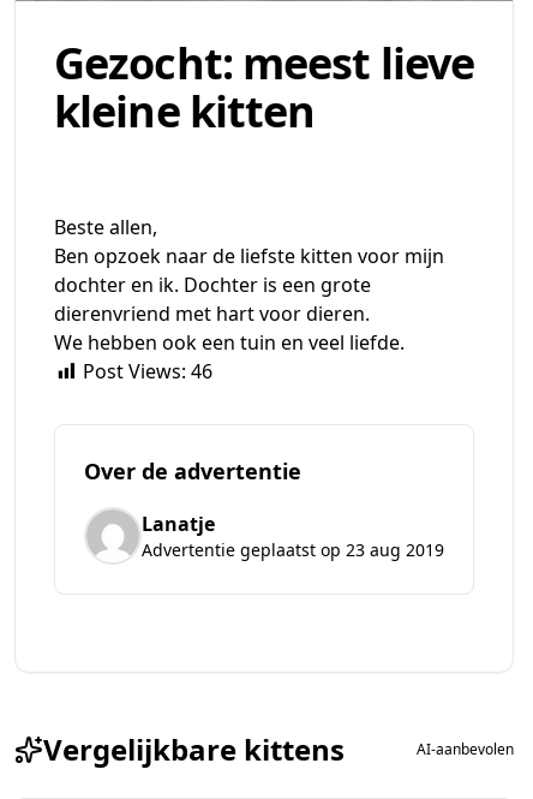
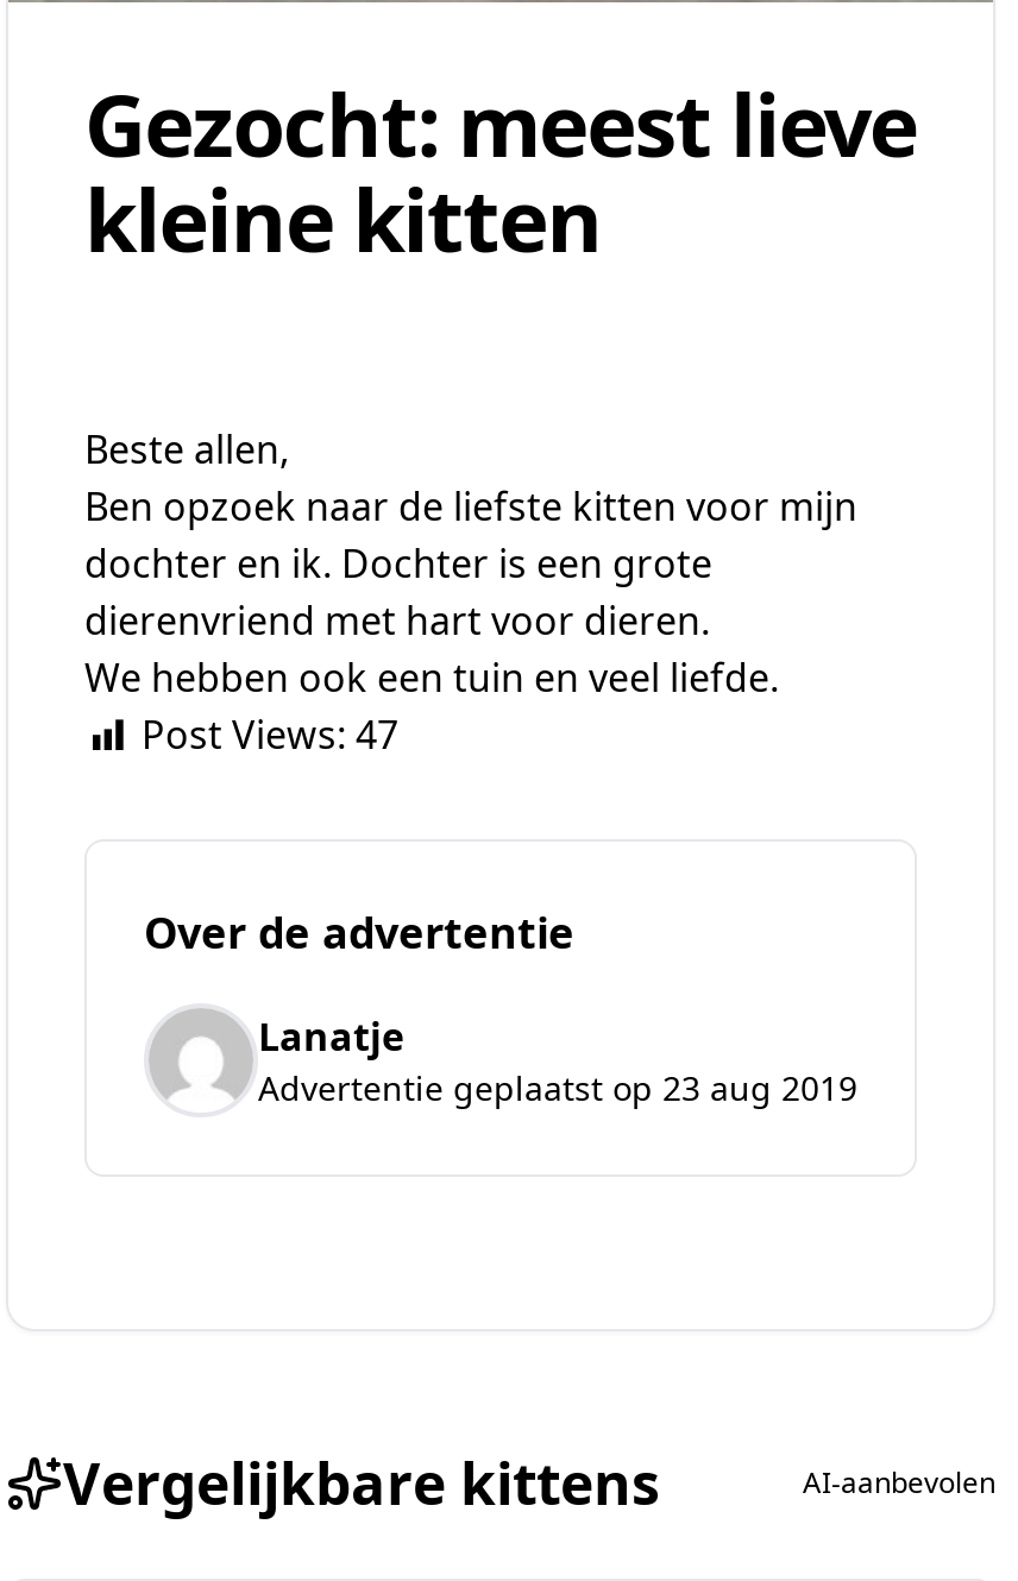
[83,358,212,384] Post Views: 46 -> [142,708,398,761] Post Views: 47

